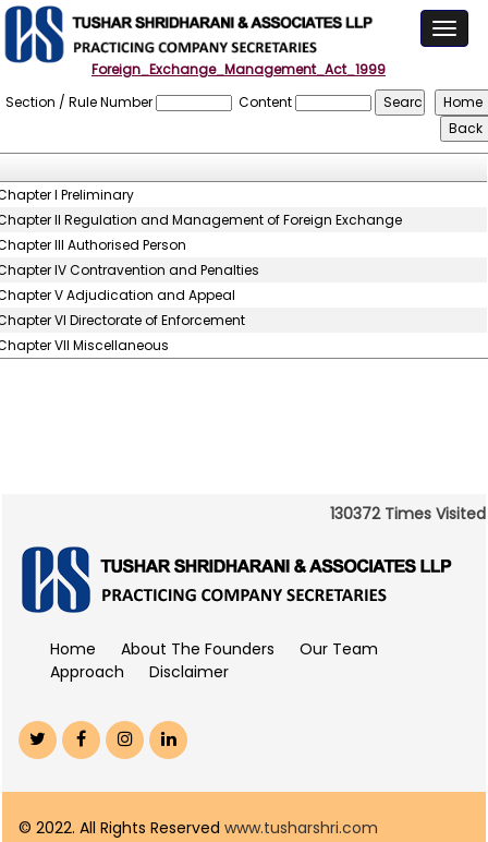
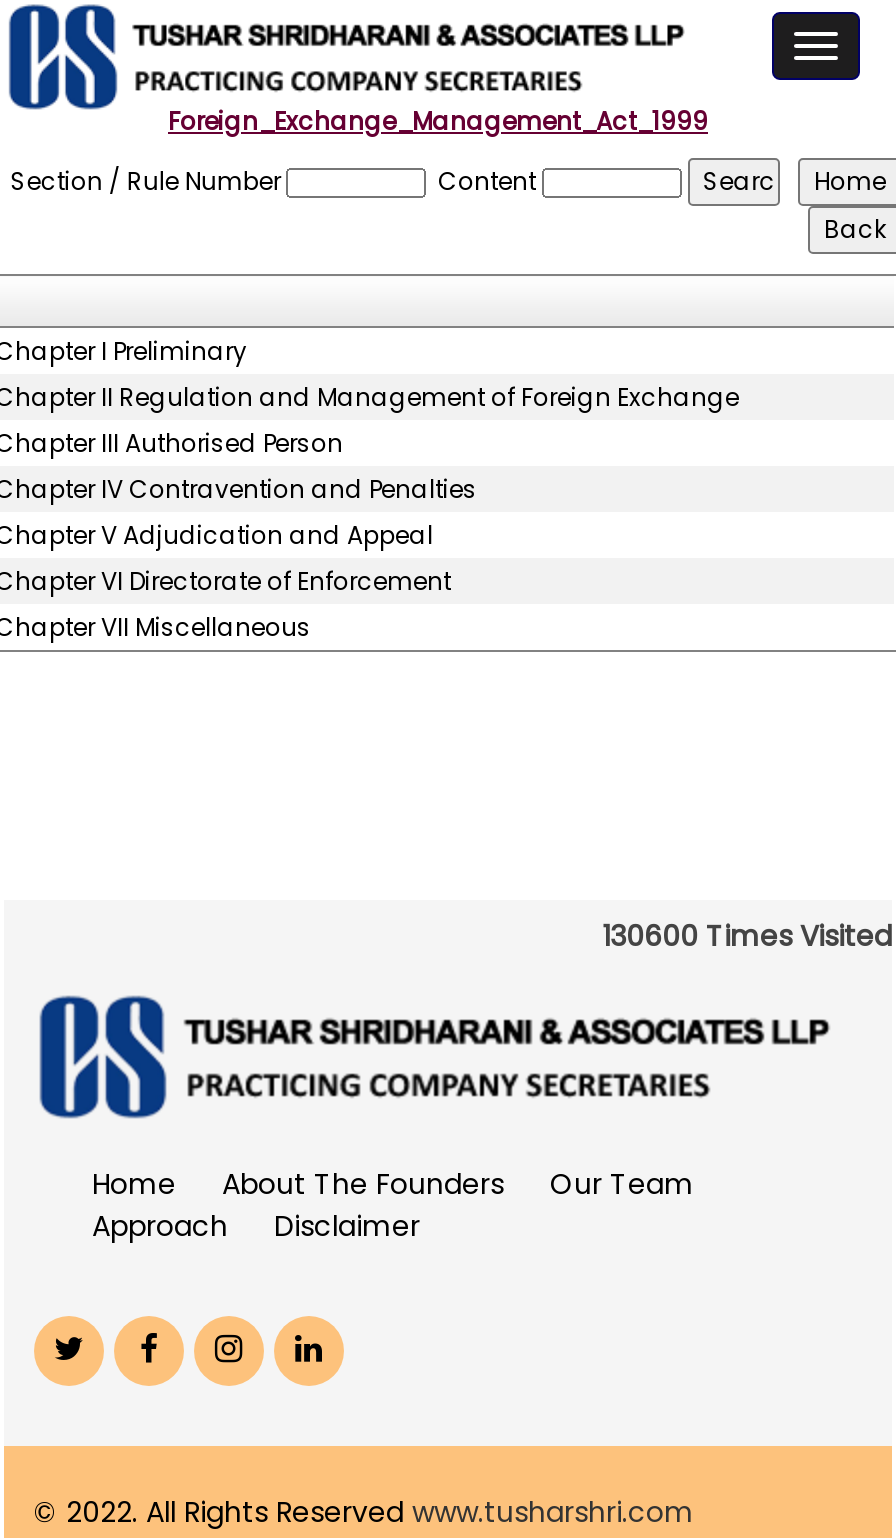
[330,503,486,525] 130372 Times Visited -> [602,916,892,956] 130600 Times Visited

